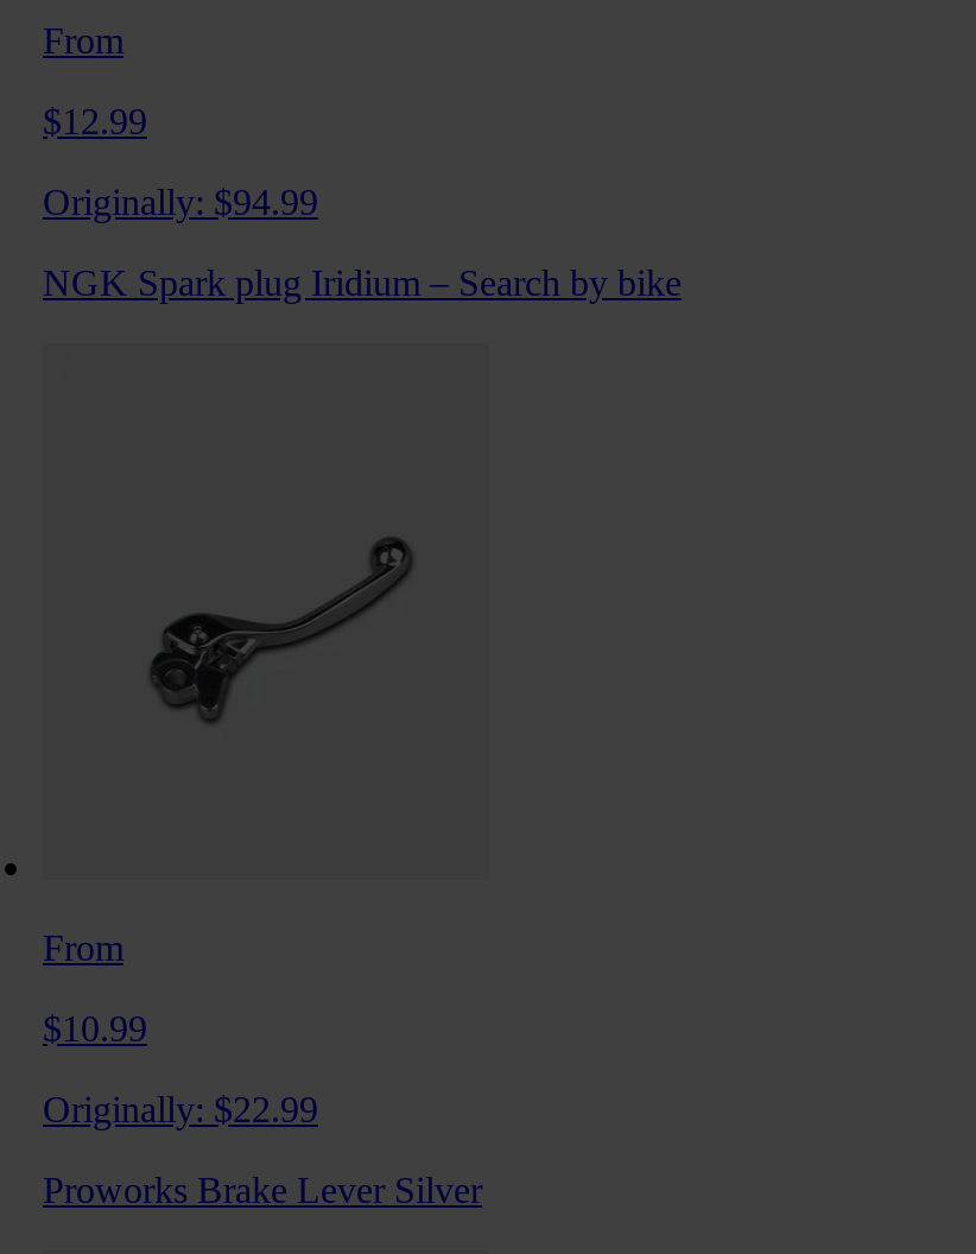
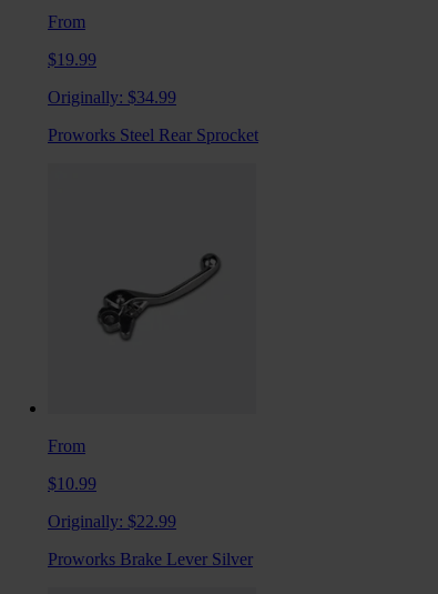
[43,101,147,141] $12.99 -> [48,51,96,69] $19.99
[43,182,318,222] Originally: $94.99 -> [48,88,176,107] Originally: $34.99
[43,262,682,303] NGK Spark plug Iridium – Search by bike -> [48,126,258,145] Proworks Steel Rear Sprocket

